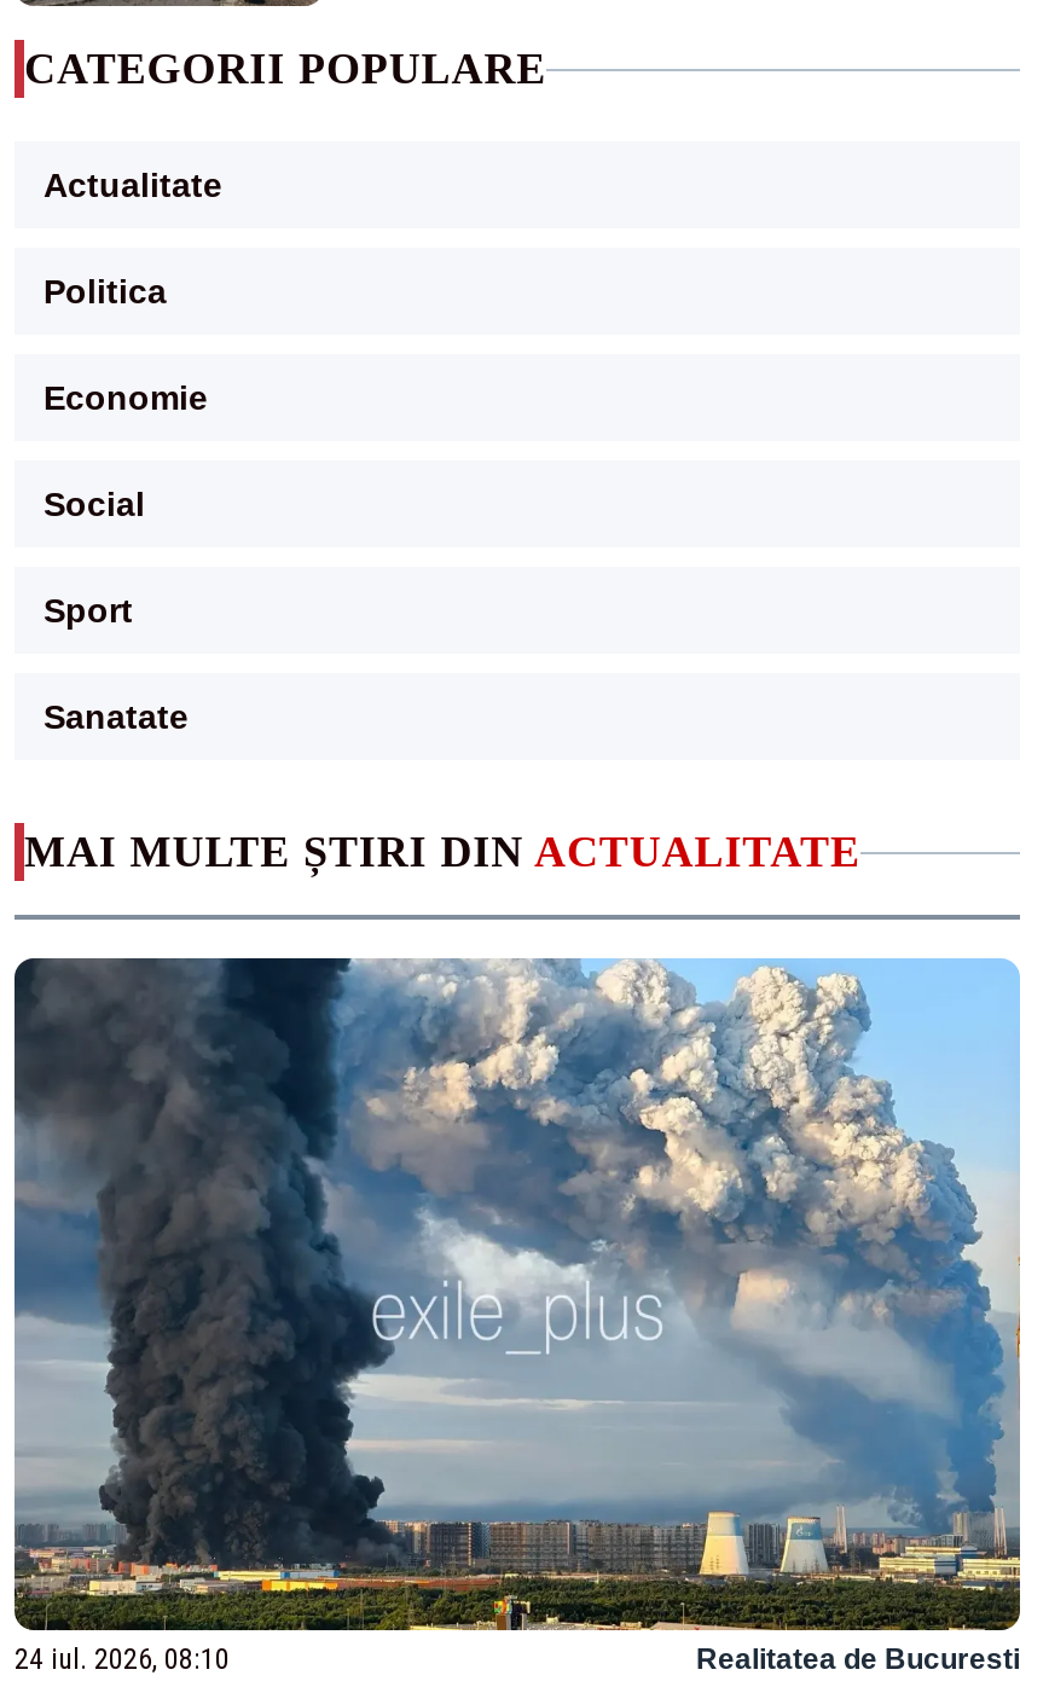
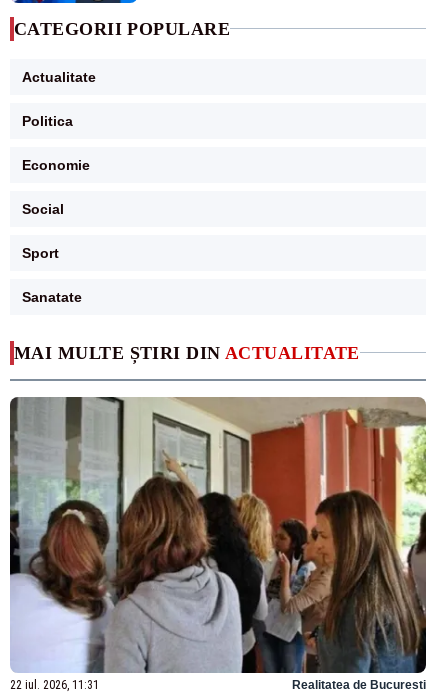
[12,955,1022,1676] [image] | 24 iul. 2026, 08:10 -> [9,396,427,692] [image] | 22 iul. 2026, 11:31

